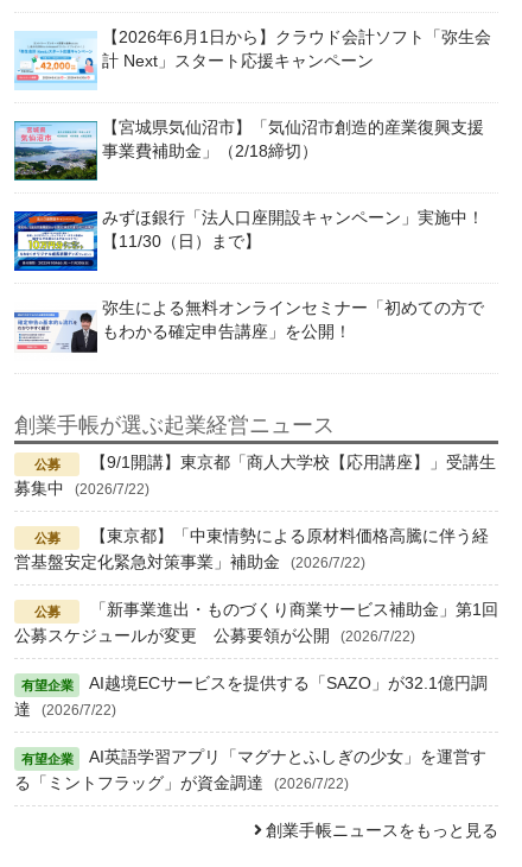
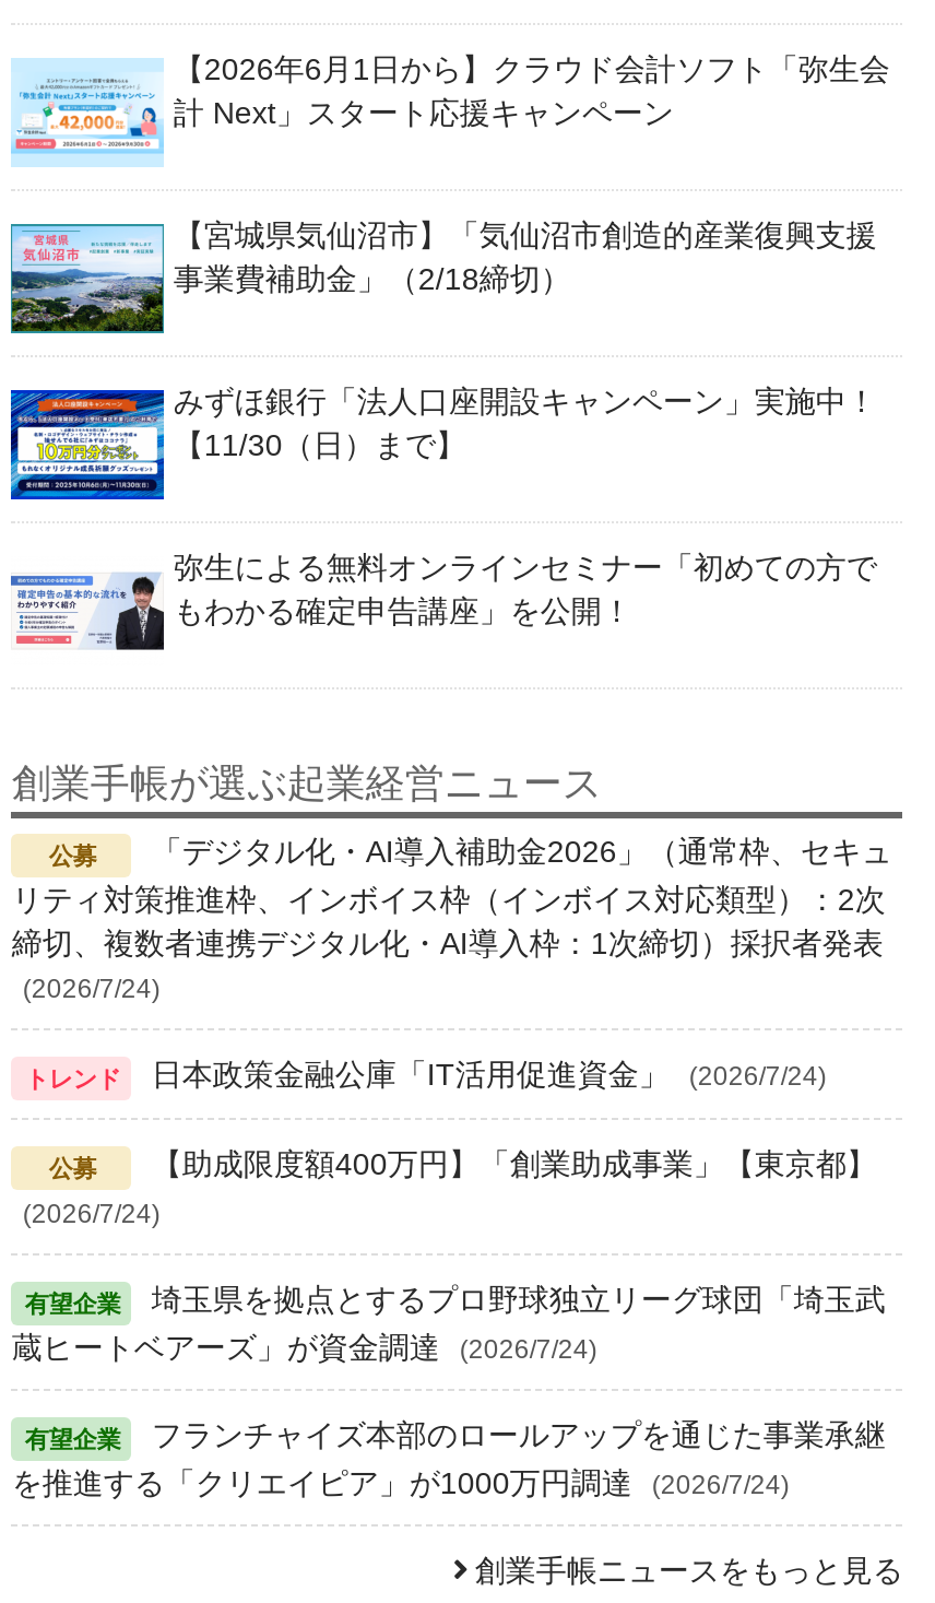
[15,452,499,792] 【9/1開講】東京都「商人大学校【応用講座】」受講生 | 募集中 | (2026/7/22) | 【東京都】「中東情勢による原材料価格高騰に伴う経 | 営基盤安定化緊急対策事業」補助金 | (2026/7/22) | 「新事業進出・ものづくり商業サービス補助金」第1回 | 公募スケジュールが変更 公募要領が公開 | (2026/7/22) | AI越境ECサービスを提供する「SAZO」が32.1億円調 | 達 | (2026/7/22) | AI英語学習アプリ「マグナとふしぎの少女」を運営す | る「ミントフラッグ」が資金調達 | (2026/7/22) -> [12,833,892,1500] 「デジタル化・AI導入補助金2026」（通常枠、セキュ | リティ対策推進枠、インボイス枠（インボイス対応類型）：2次 | 締切、複数者連携デジタル化・AI導入枠：1次締切）採択者発表 | (2026/7/24) | 日本政策金融公庫「IT活用促進資金」 | (2026/7/24) | 【助成限度額400万円】「創業助成事業」【東京都】 | (2026/7/24) | 埼玉県を拠点とするプロ野球独立リーグ球団「埼玉武 | 蔵ヒートベアーズ」が資金調達 | (2026/7/24) | フランチャイズ本部のロールアップを通じた事業承継 | を推進する「クリエイピア」が1000万円調達 | (2026/7/24)

